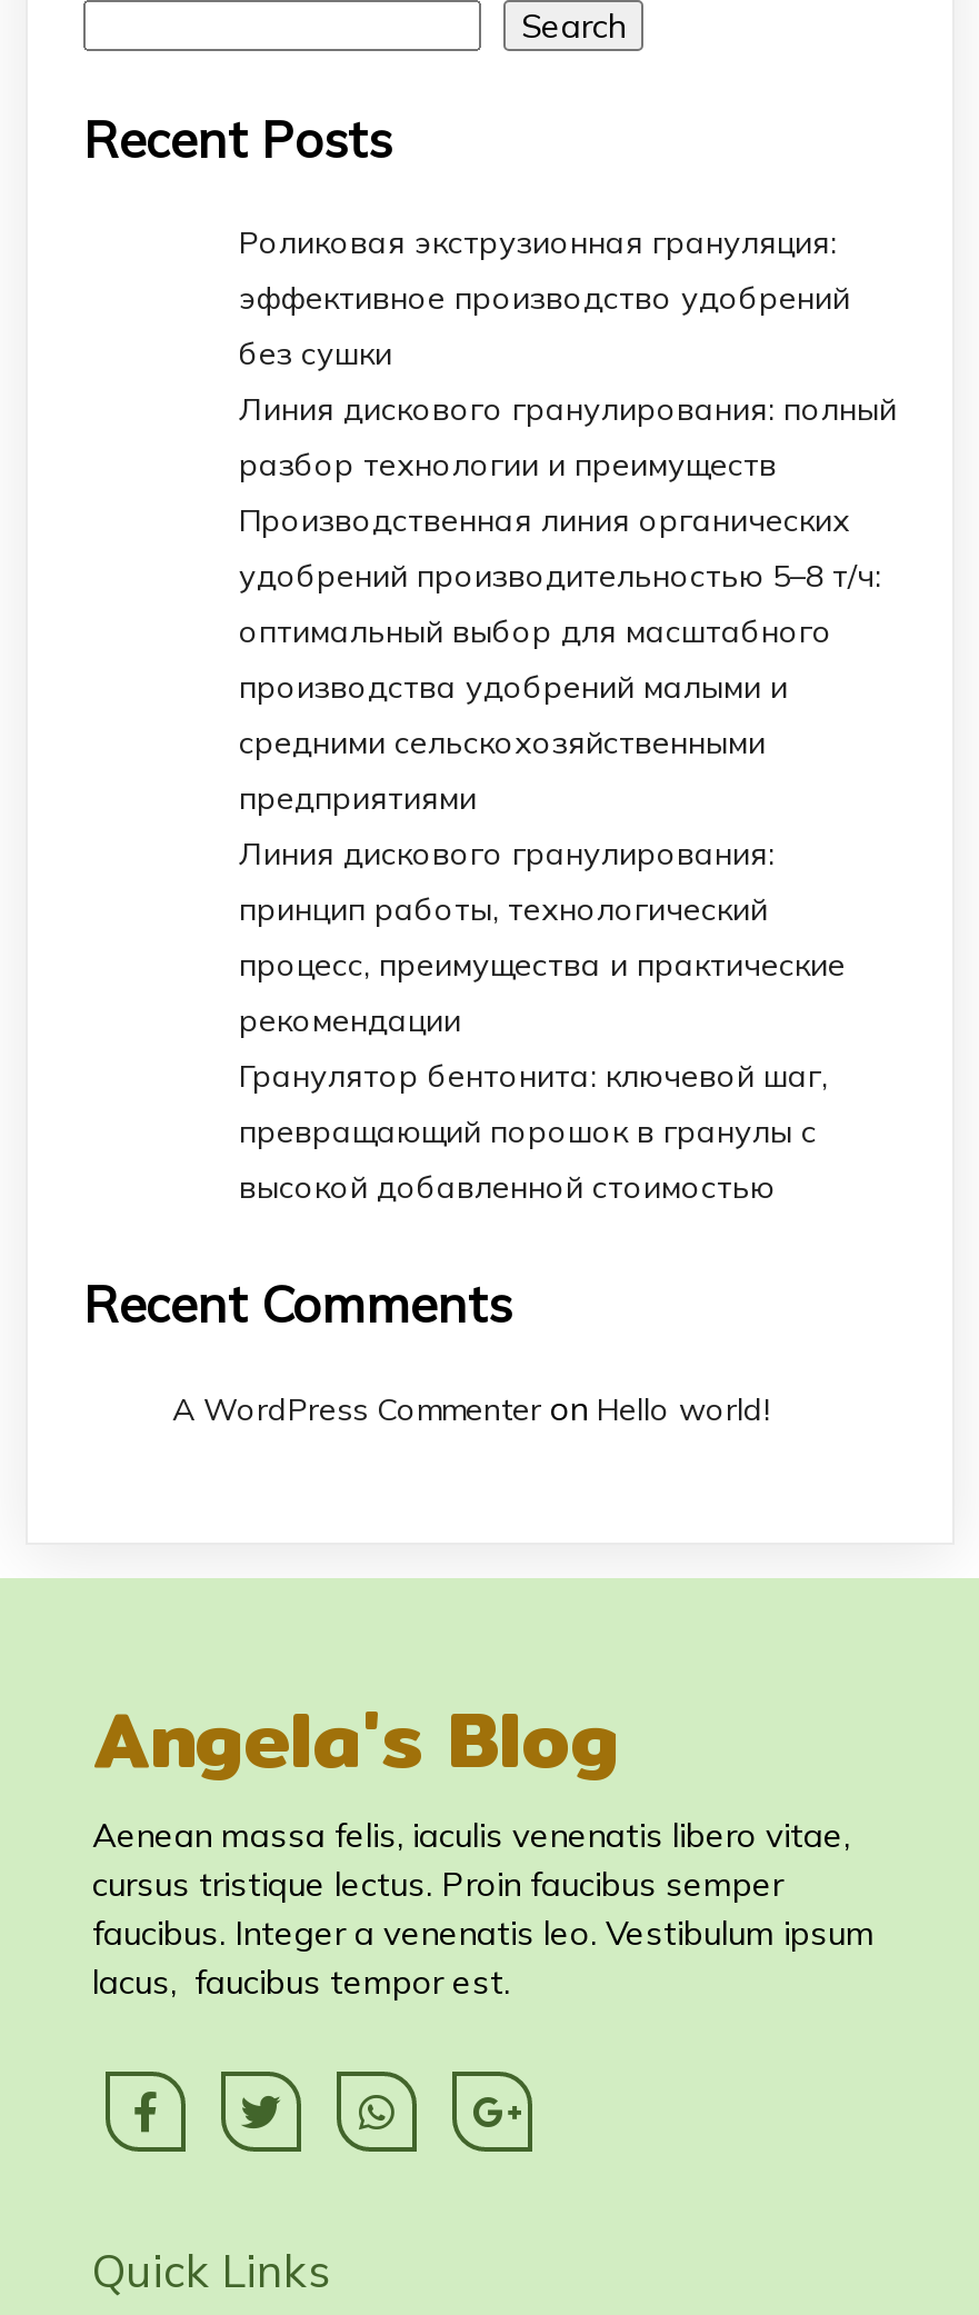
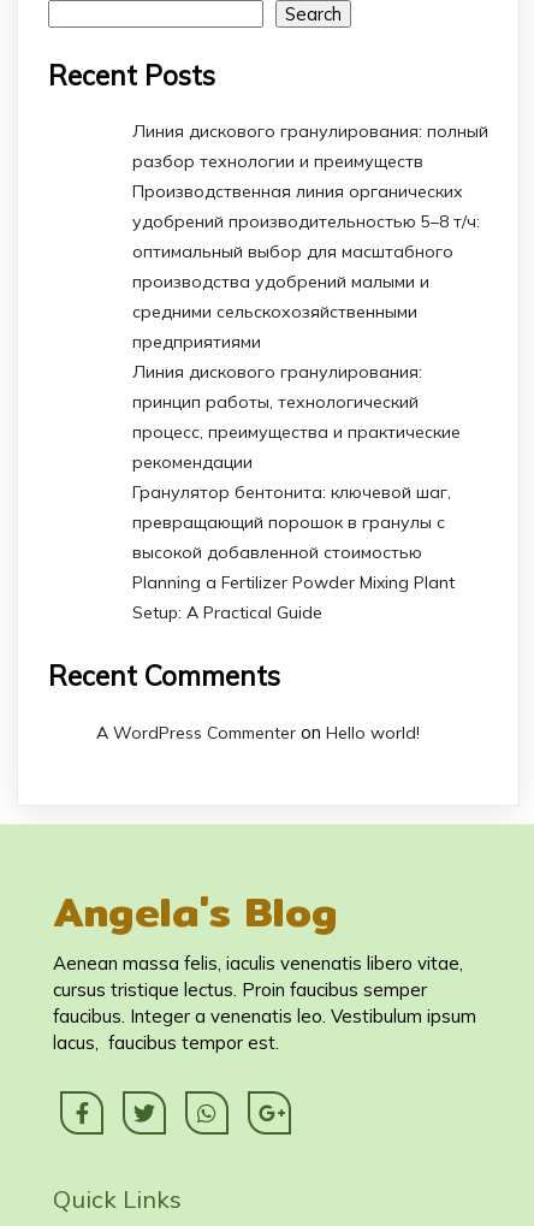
[239,223,850,374] Роликовая экструзионная грануляция: | эффективное производство удобрений | без сушки -> none
moved [239,390,897,1208] -> [132,121,488,564]: Линия дискового гранулирования: полный | разбор технологии и преимуществ | Производственная линия органических | ... | превращающий порошок в гранулы с | высокой добавленной стоимостью
none -> [132,572,455,624] Planning a Fertilizer Powder Mixing Plant | Setup: A Practical Guide

